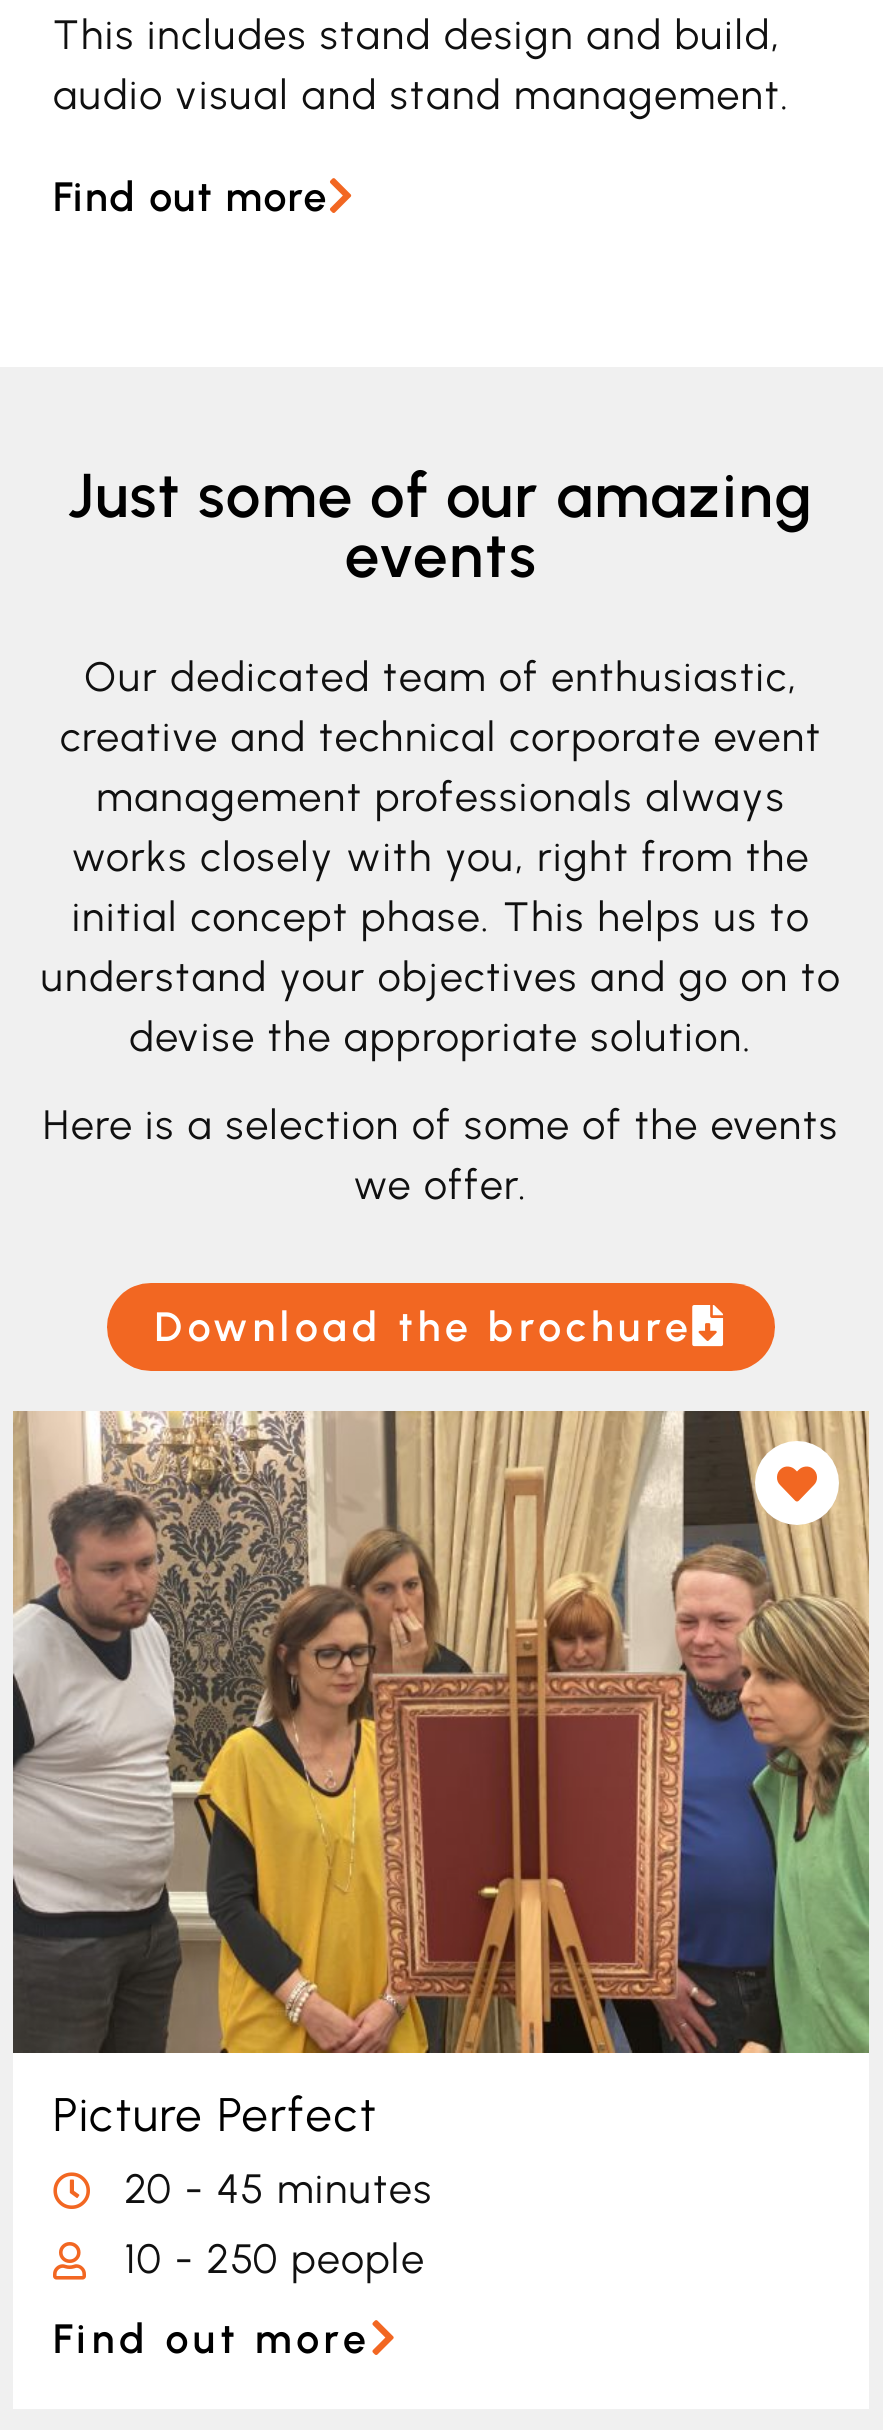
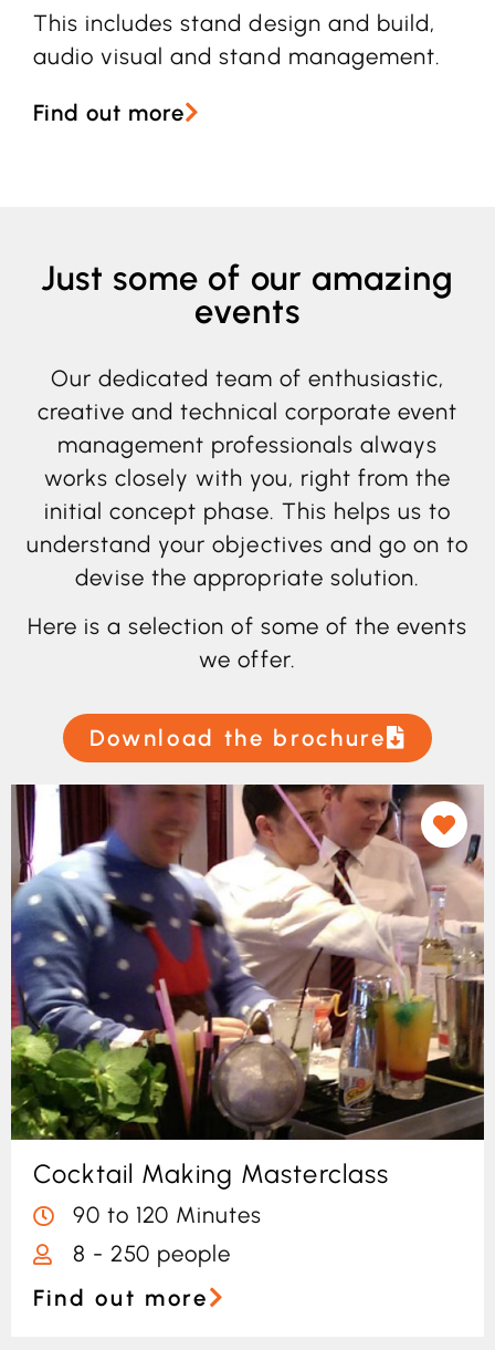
[11,1409,871,2214] [image] | Picture Perfect | 20 - 45 minutes -> [10,783,485,1229] [image] | Cocktail Making Masterclass | 90 to 120 Minutes
[125,2236,425,2284] 10 - 250 people -> [73,1241,231,1267] 8 - 250 people

